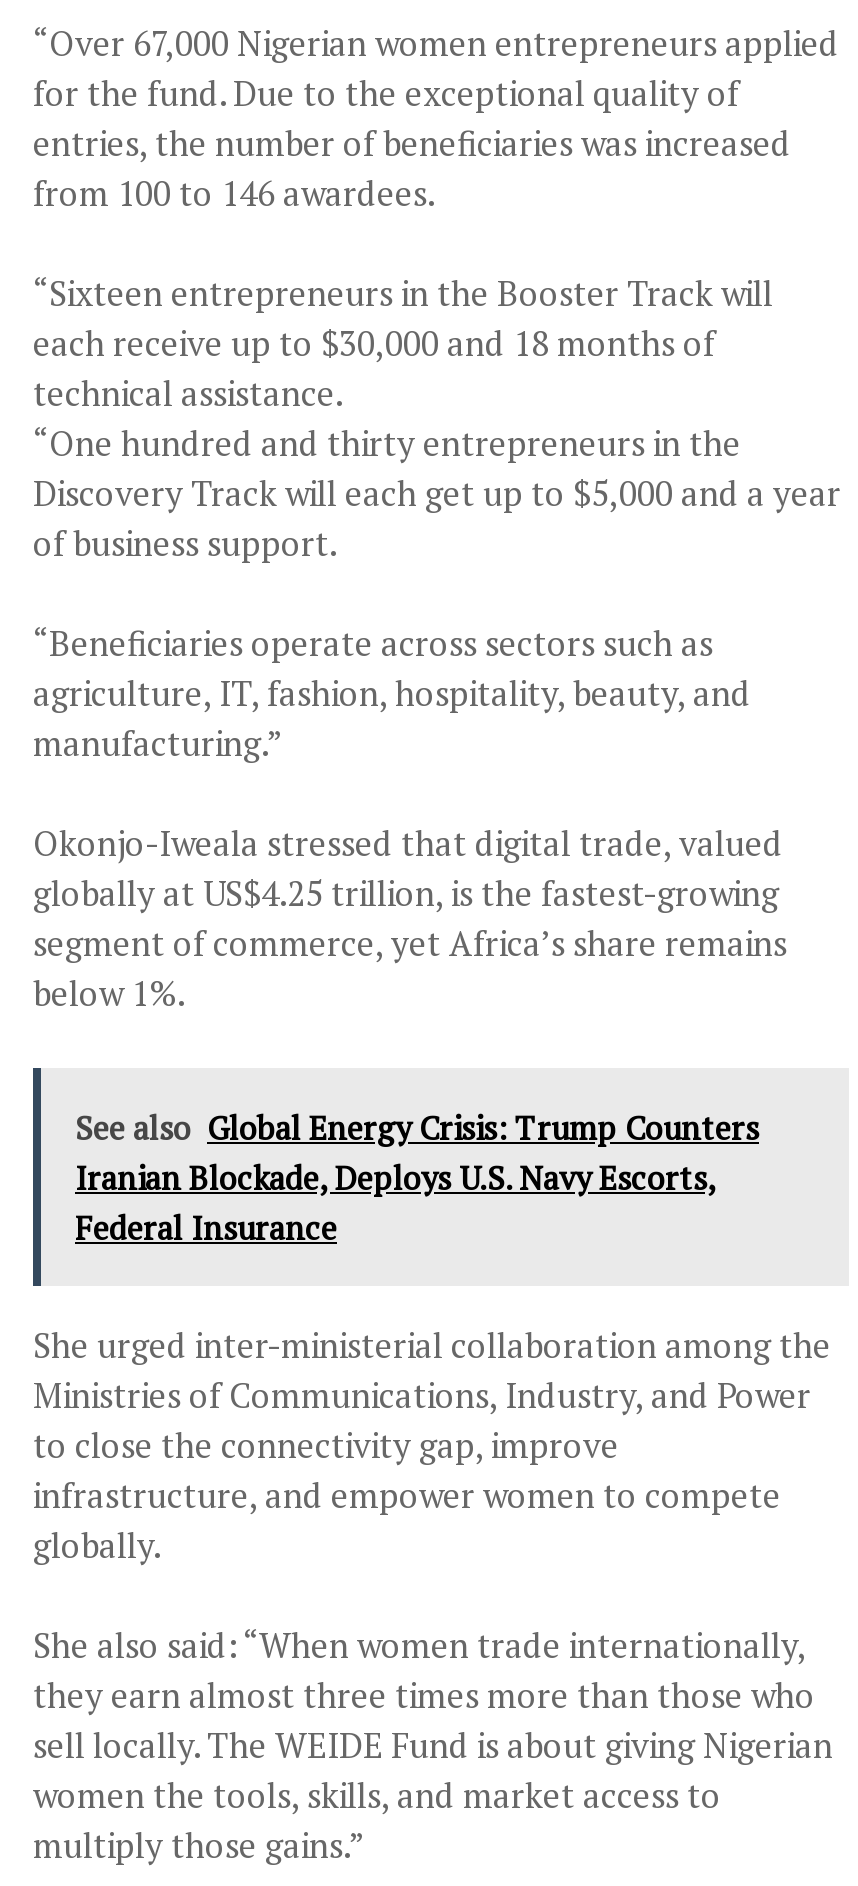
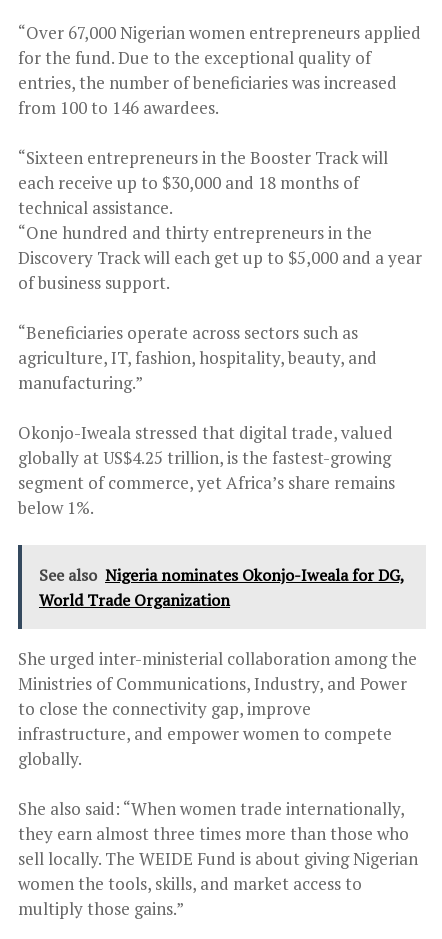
[75,1106,759,1250] See also Global Energy Crisis: Trump Counters | Iranian Blockade, Deploys U.S. Navy Escorts, | Federal Insurance -> [39,564,405,611] See also Nigeria nominates Okonjo-Iweala for DG, | World Trade Organization

